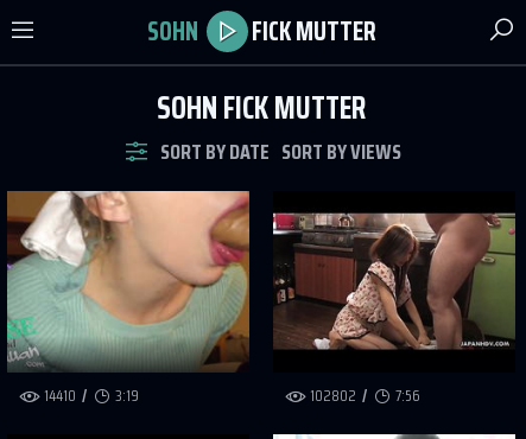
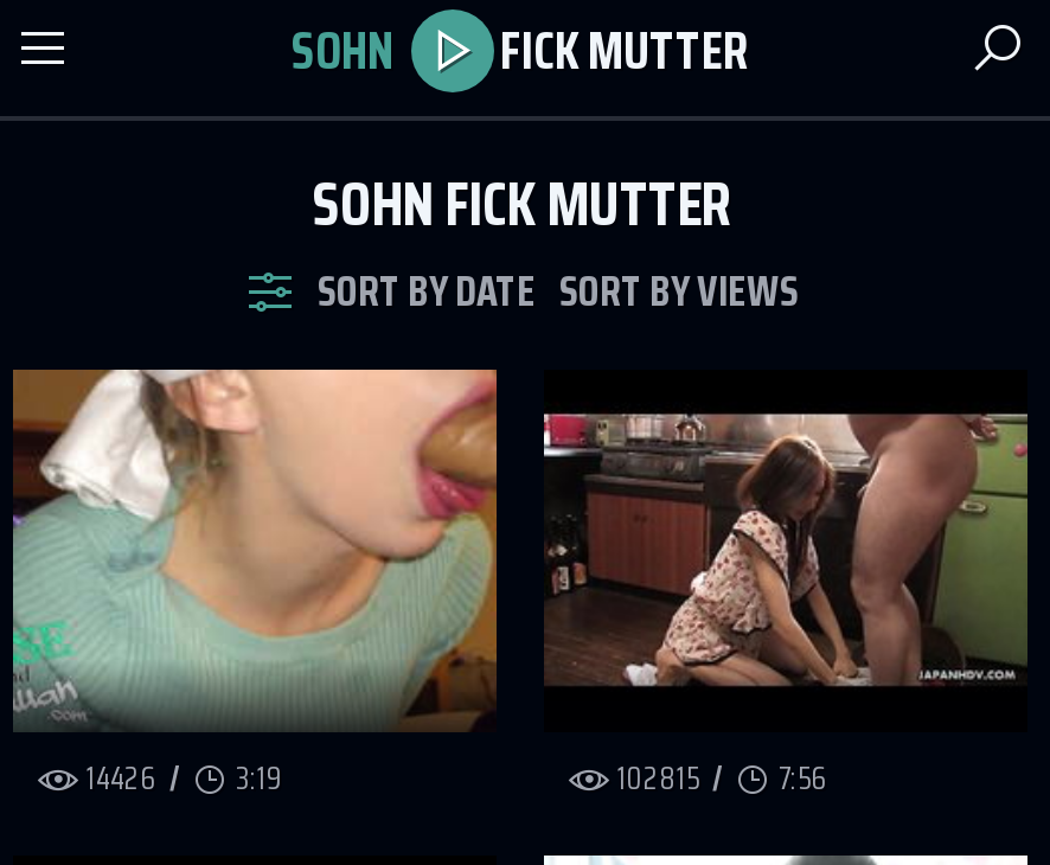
[44,383,139,408] 14410 3:19 -> [87,754,283,803] 14426 3:19
[310,383,420,408] 102802 7:56 -> [617,754,828,803] 102815 7:56

